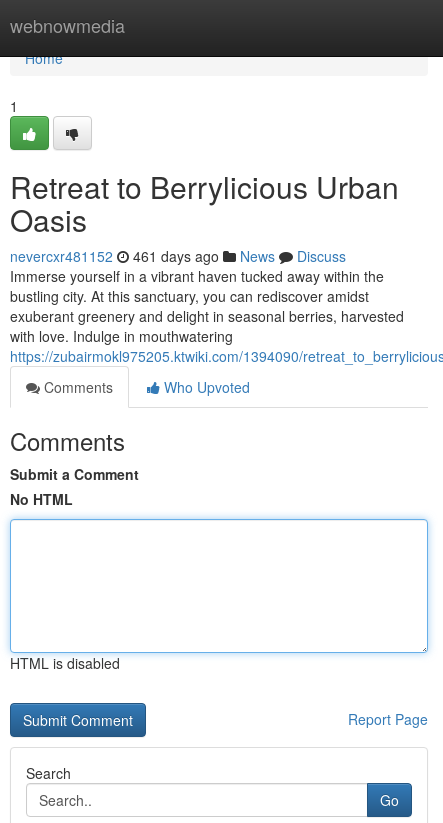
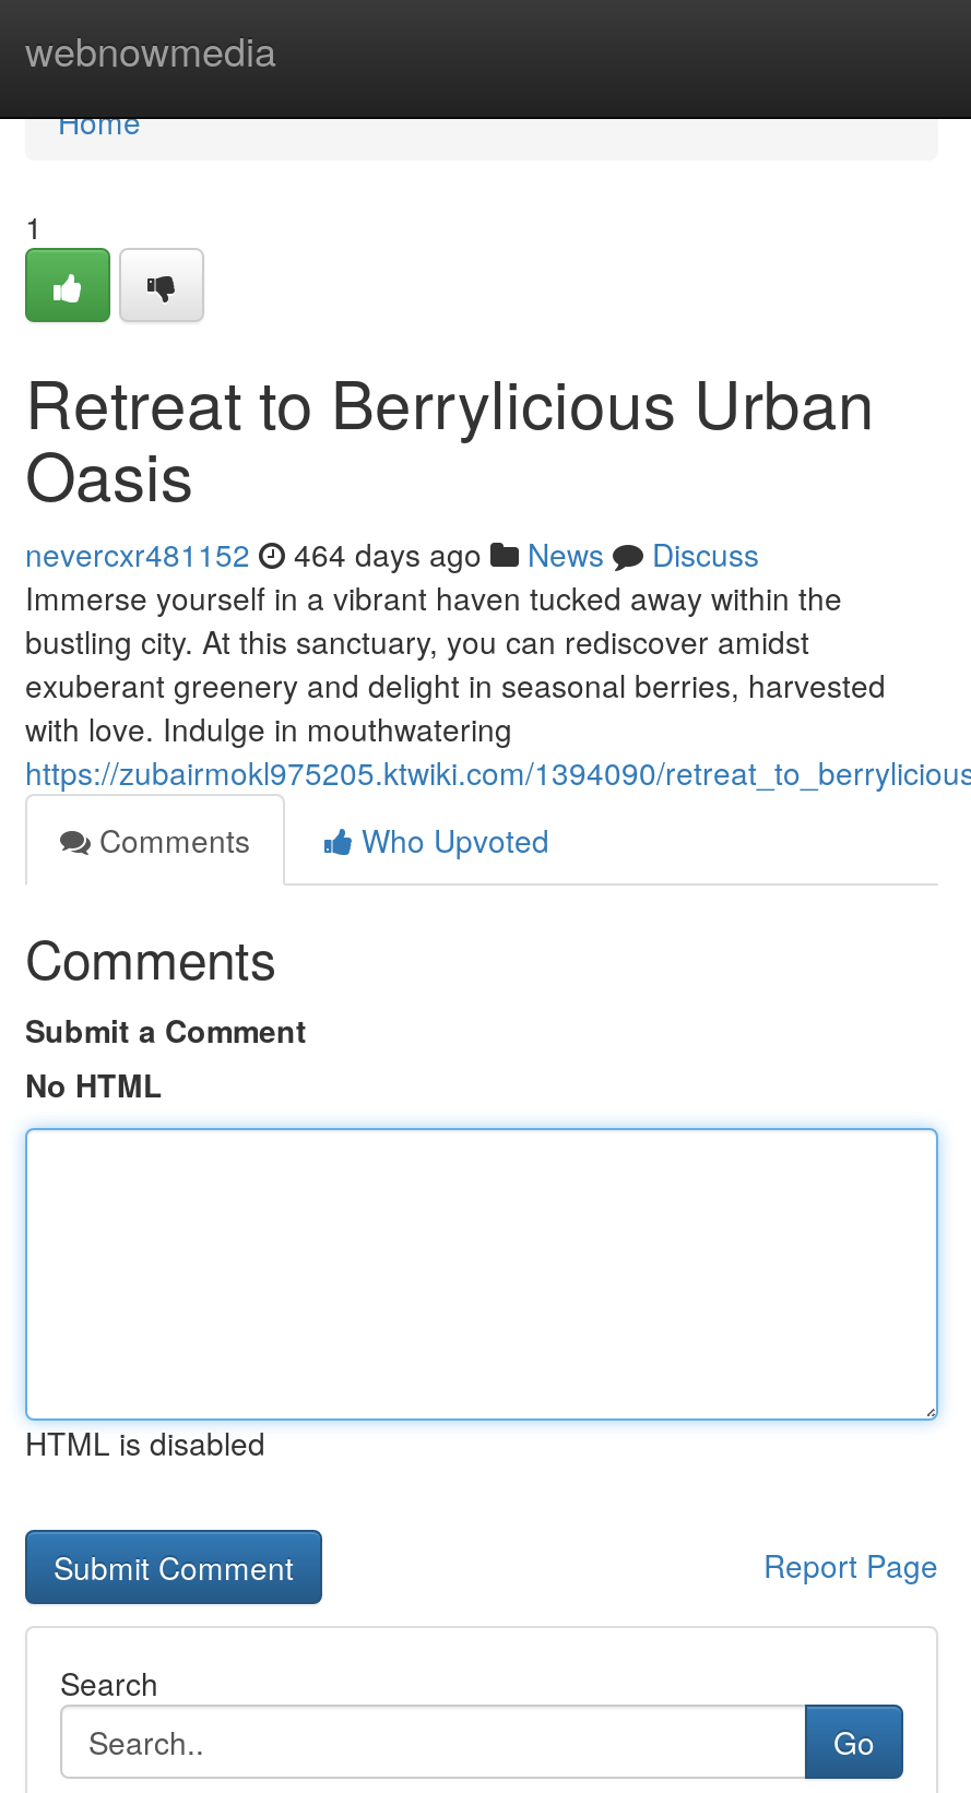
[10,246,346,266] nevercxr481152 461 days ago News Discuss -> [25,532,759,575] nevercxr481152 464 days ago News Discuss

